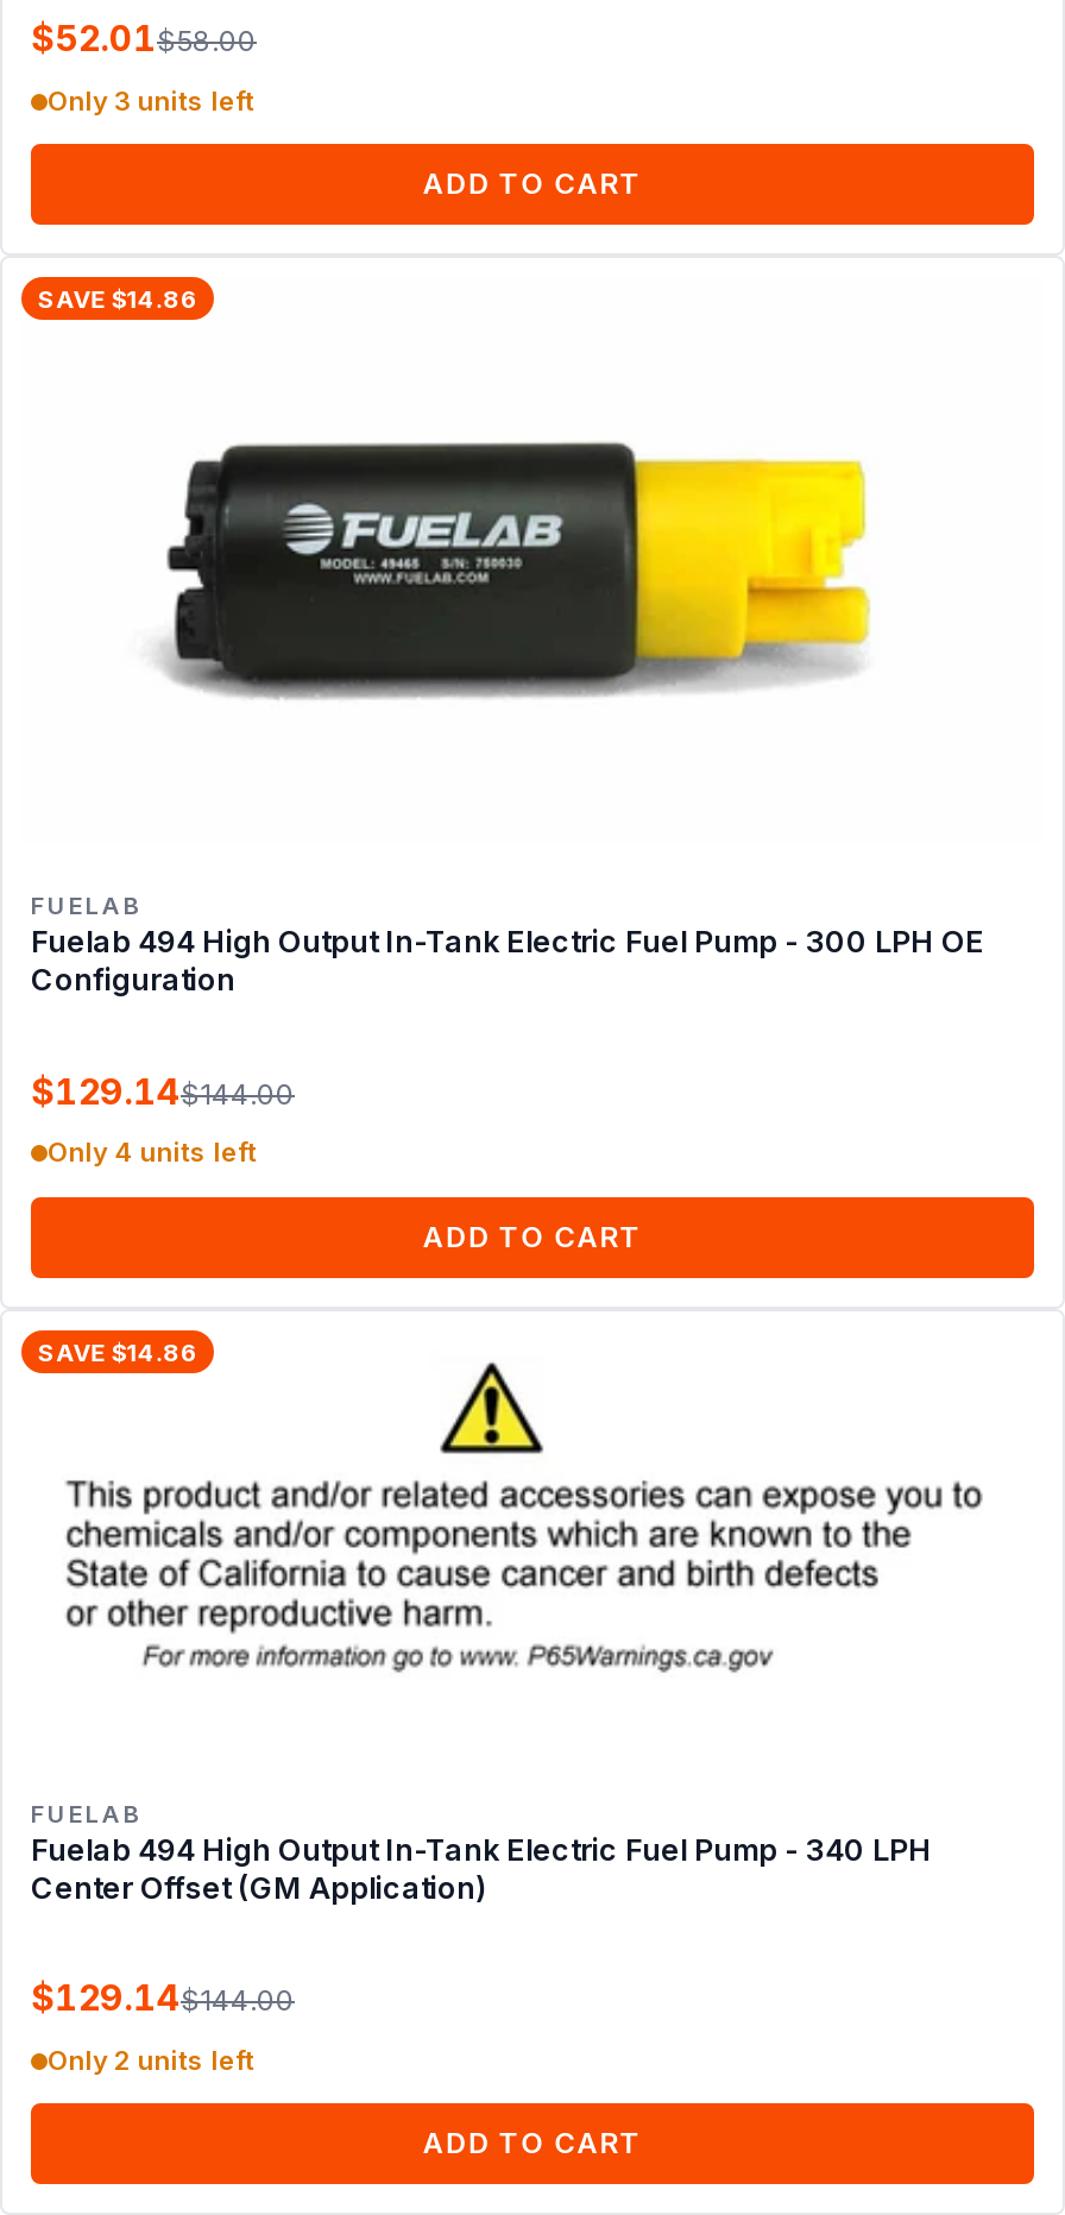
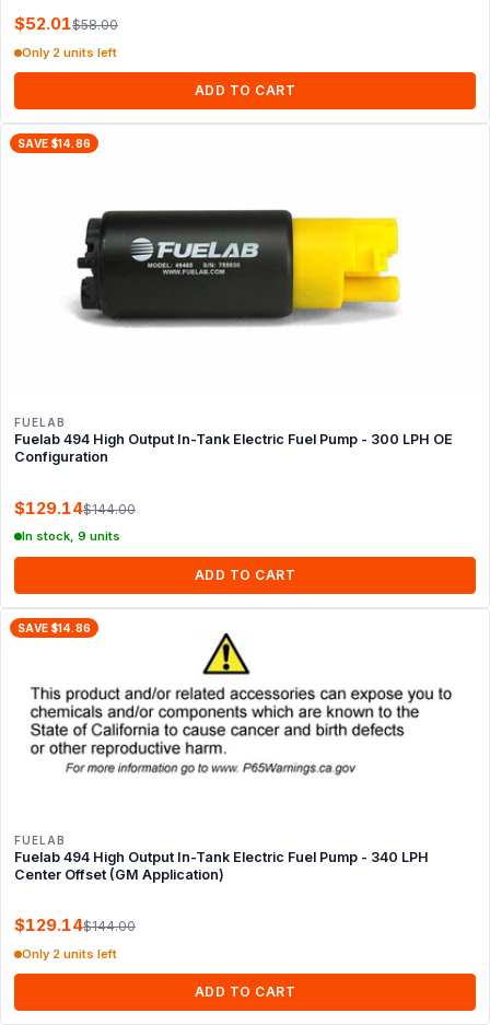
[48,84,254,118] Only 3 units left -> [22,45,117,60] Only 2 units left
[48,1135,257,1169] Only 4 units left -> [22,528,120,544] In stock, 9 units

